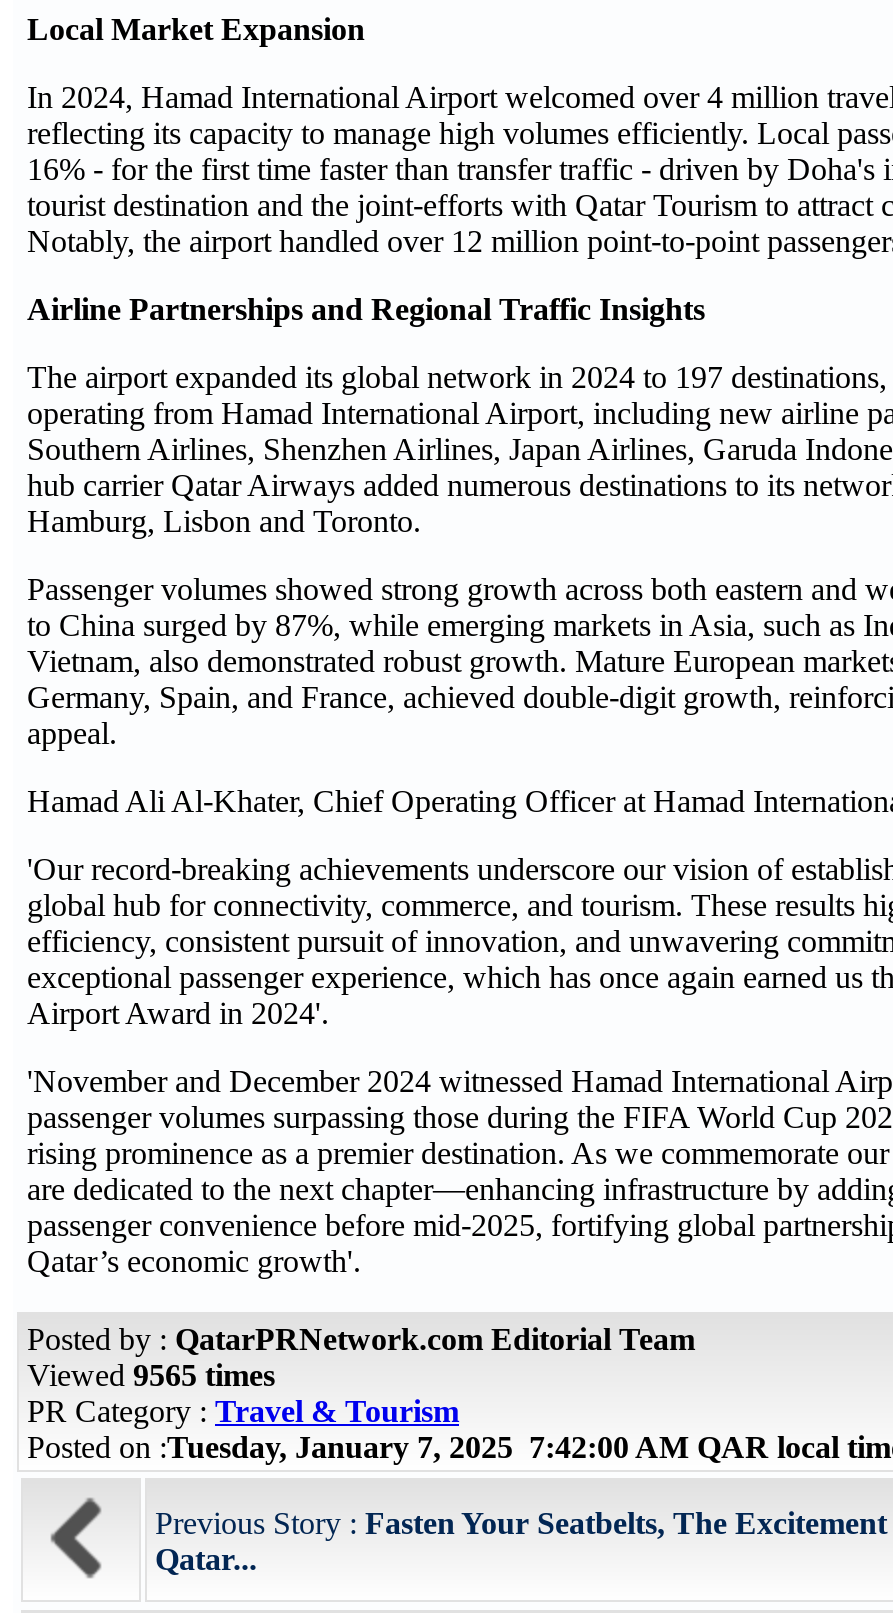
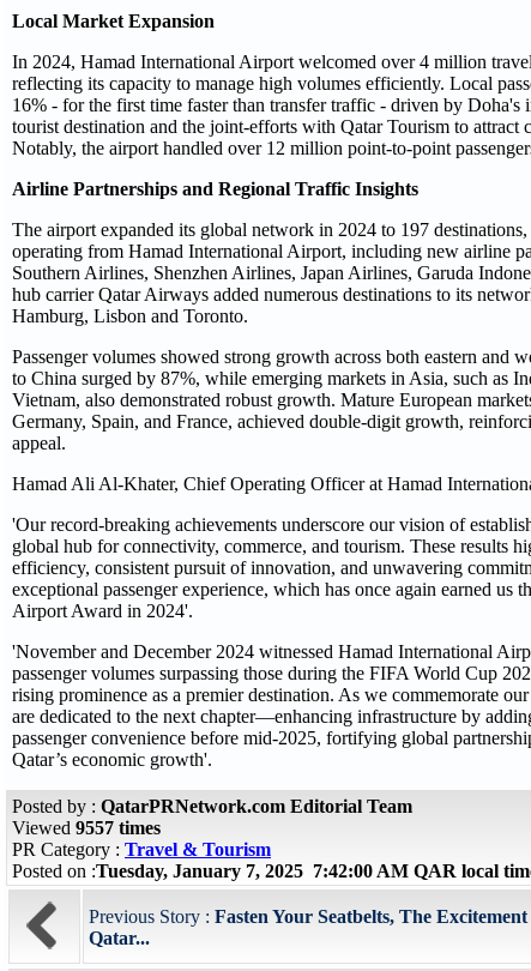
[27,1358,275,1392] Viewed 9565 times -> [12,818,161,838] Viewed 9557 times

